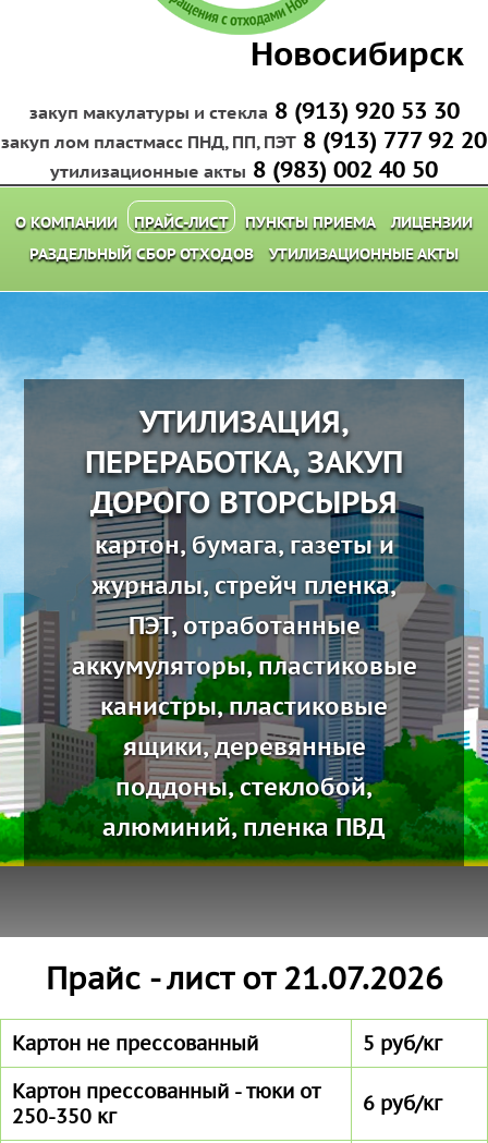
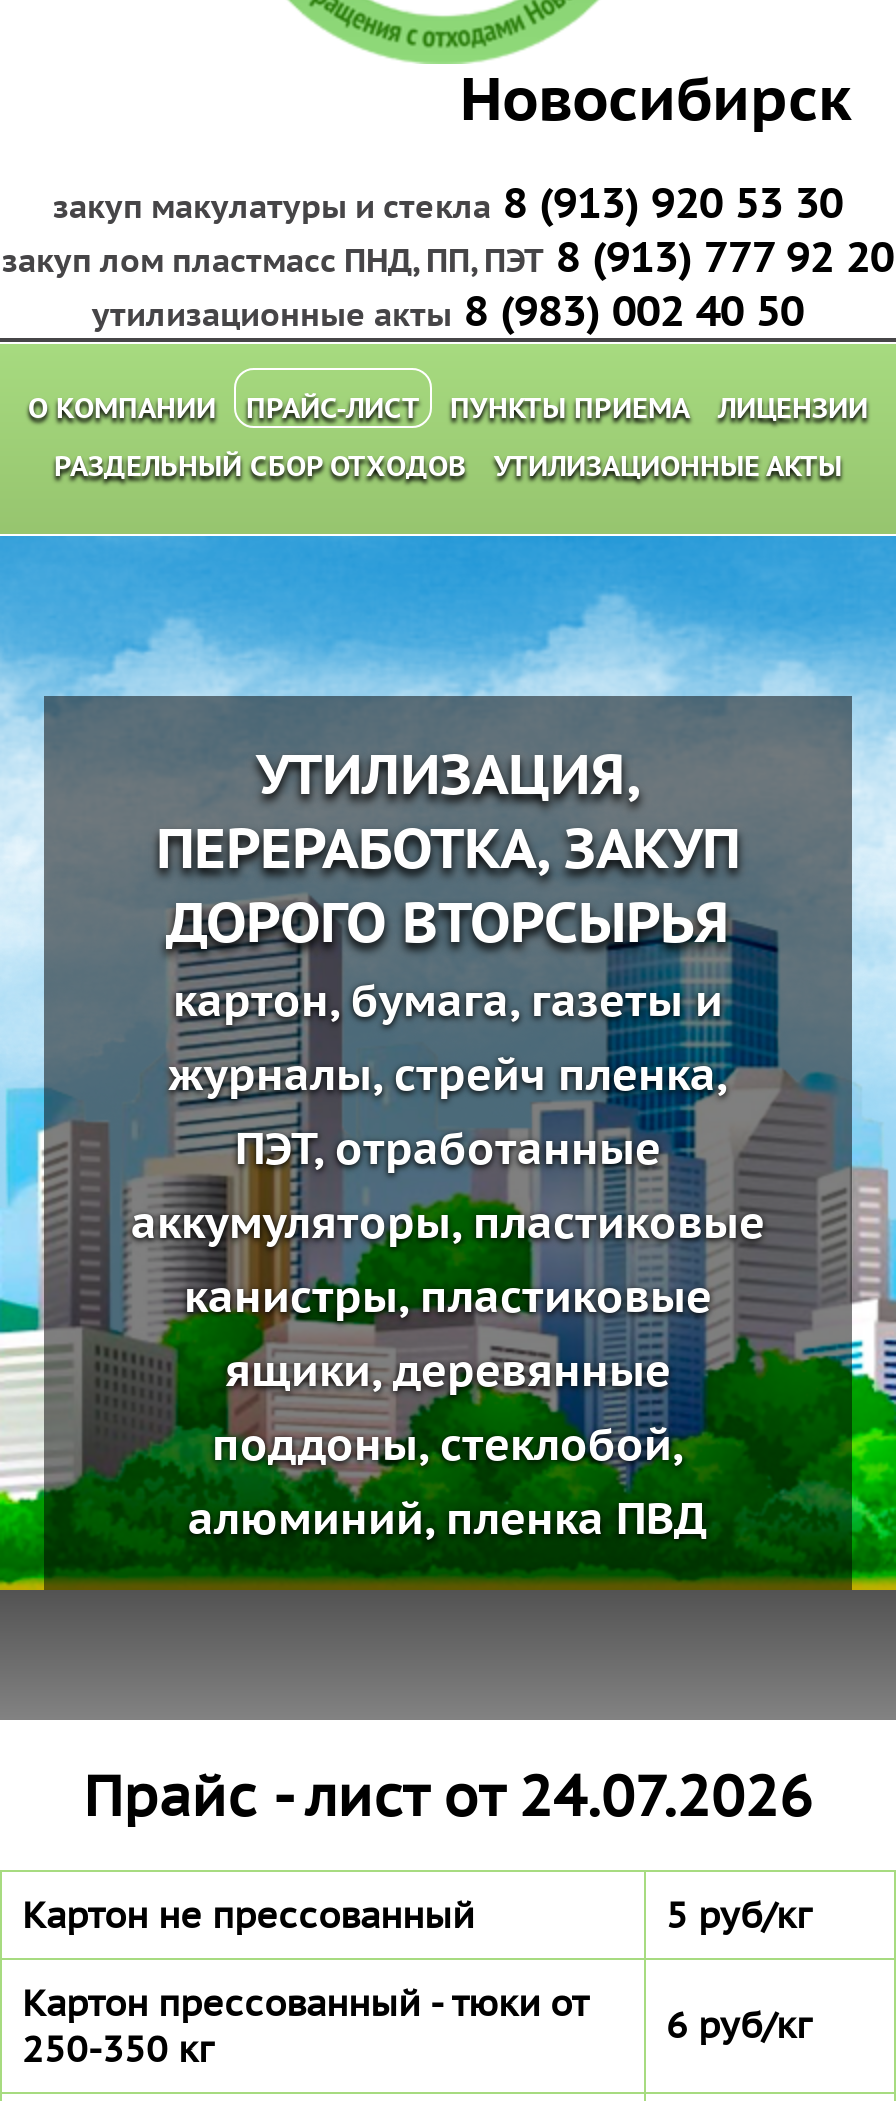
[45,958,443,998] Прайс - лист от 21.07.2026 -> [83,1758,813,1832] Прайс - лист от 24.07.2026

